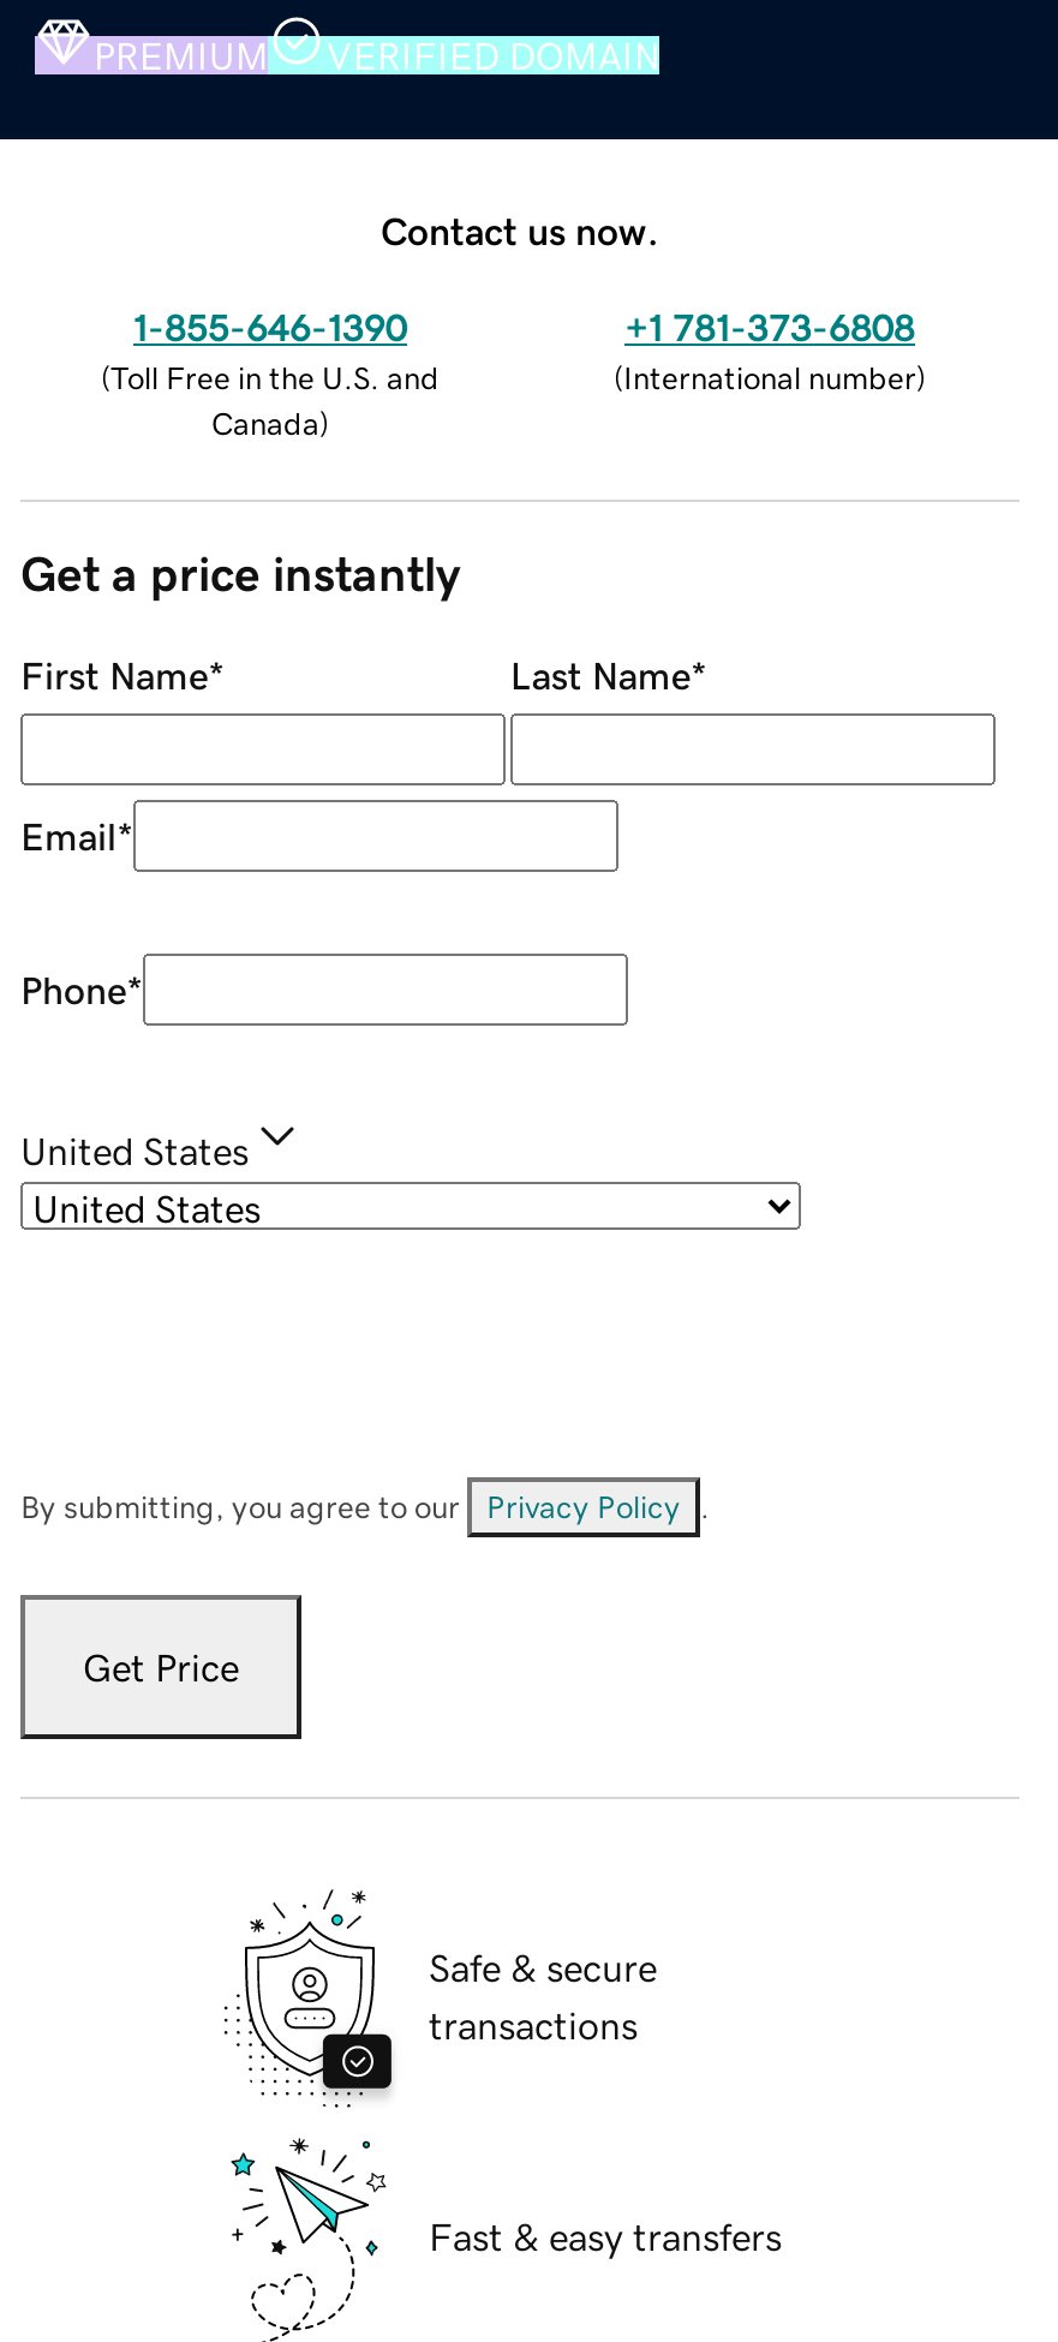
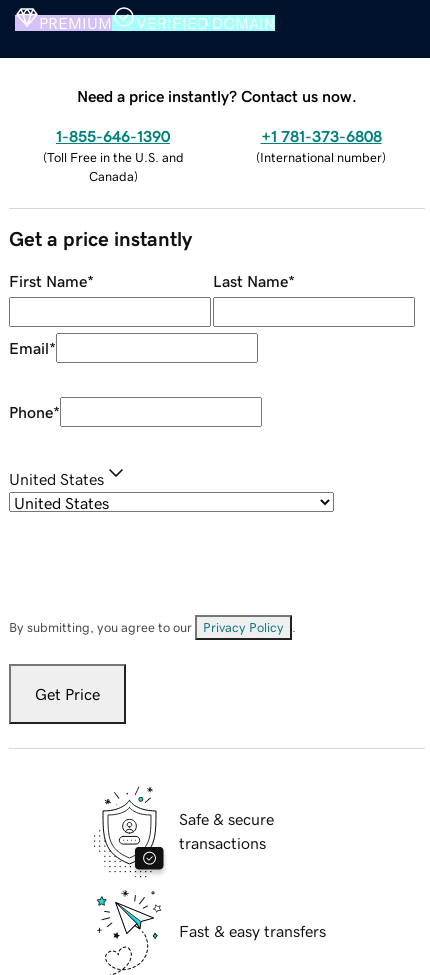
[381,210,659,249] Contact us now. -> [77,88,357,104] Need a price instantly? Contact us now.

